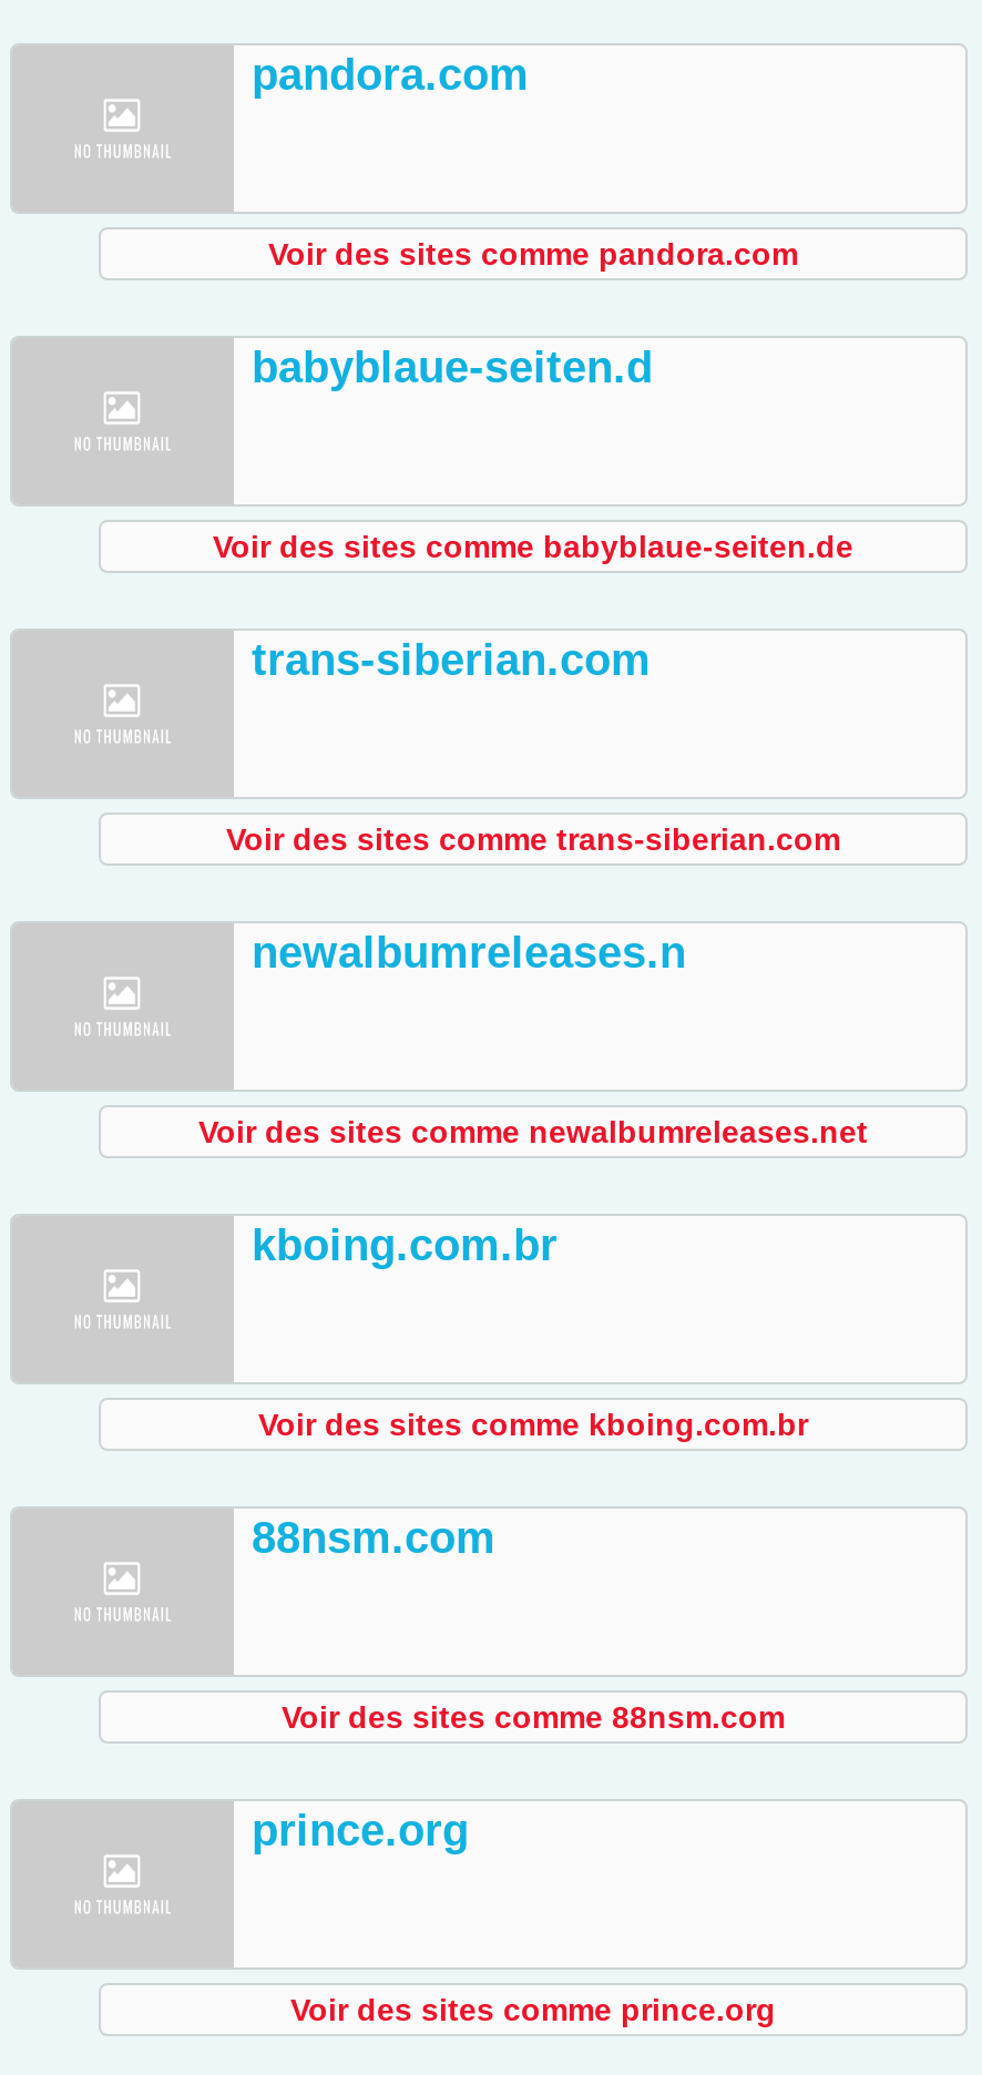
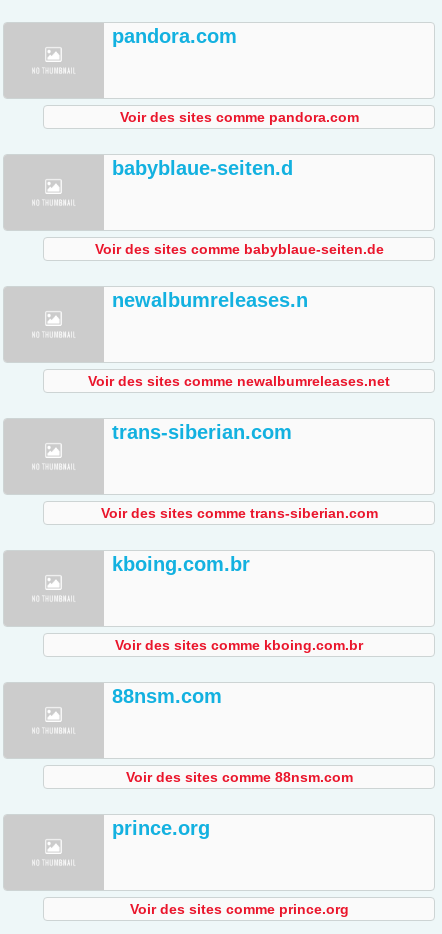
moved [252,635,651,684] -> [112,421,292,443]: trans-siberian.com
moved [226,822,840,857] -> [100,505,377,521]: Voir des sites comme trans-siberian.com
moved [198,928,868,1150] -> [88,289,390,389]: newalbumreleases.n | Voir des sites comme newalbumreleases.net

